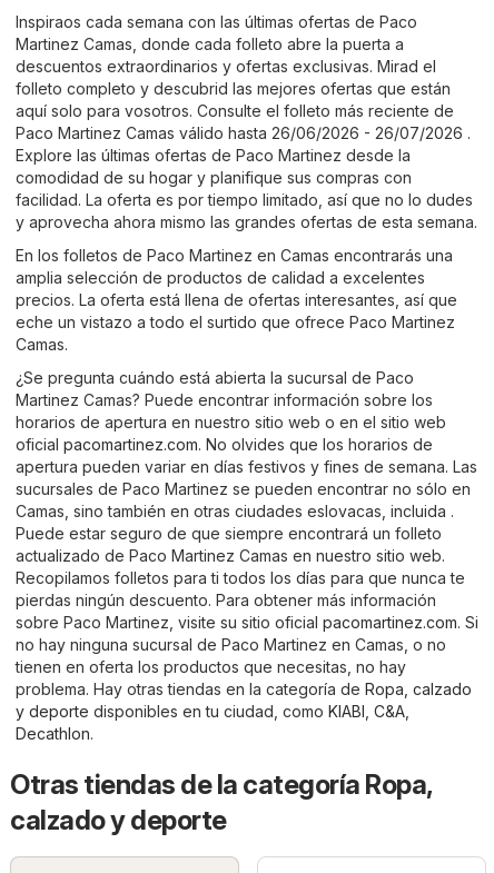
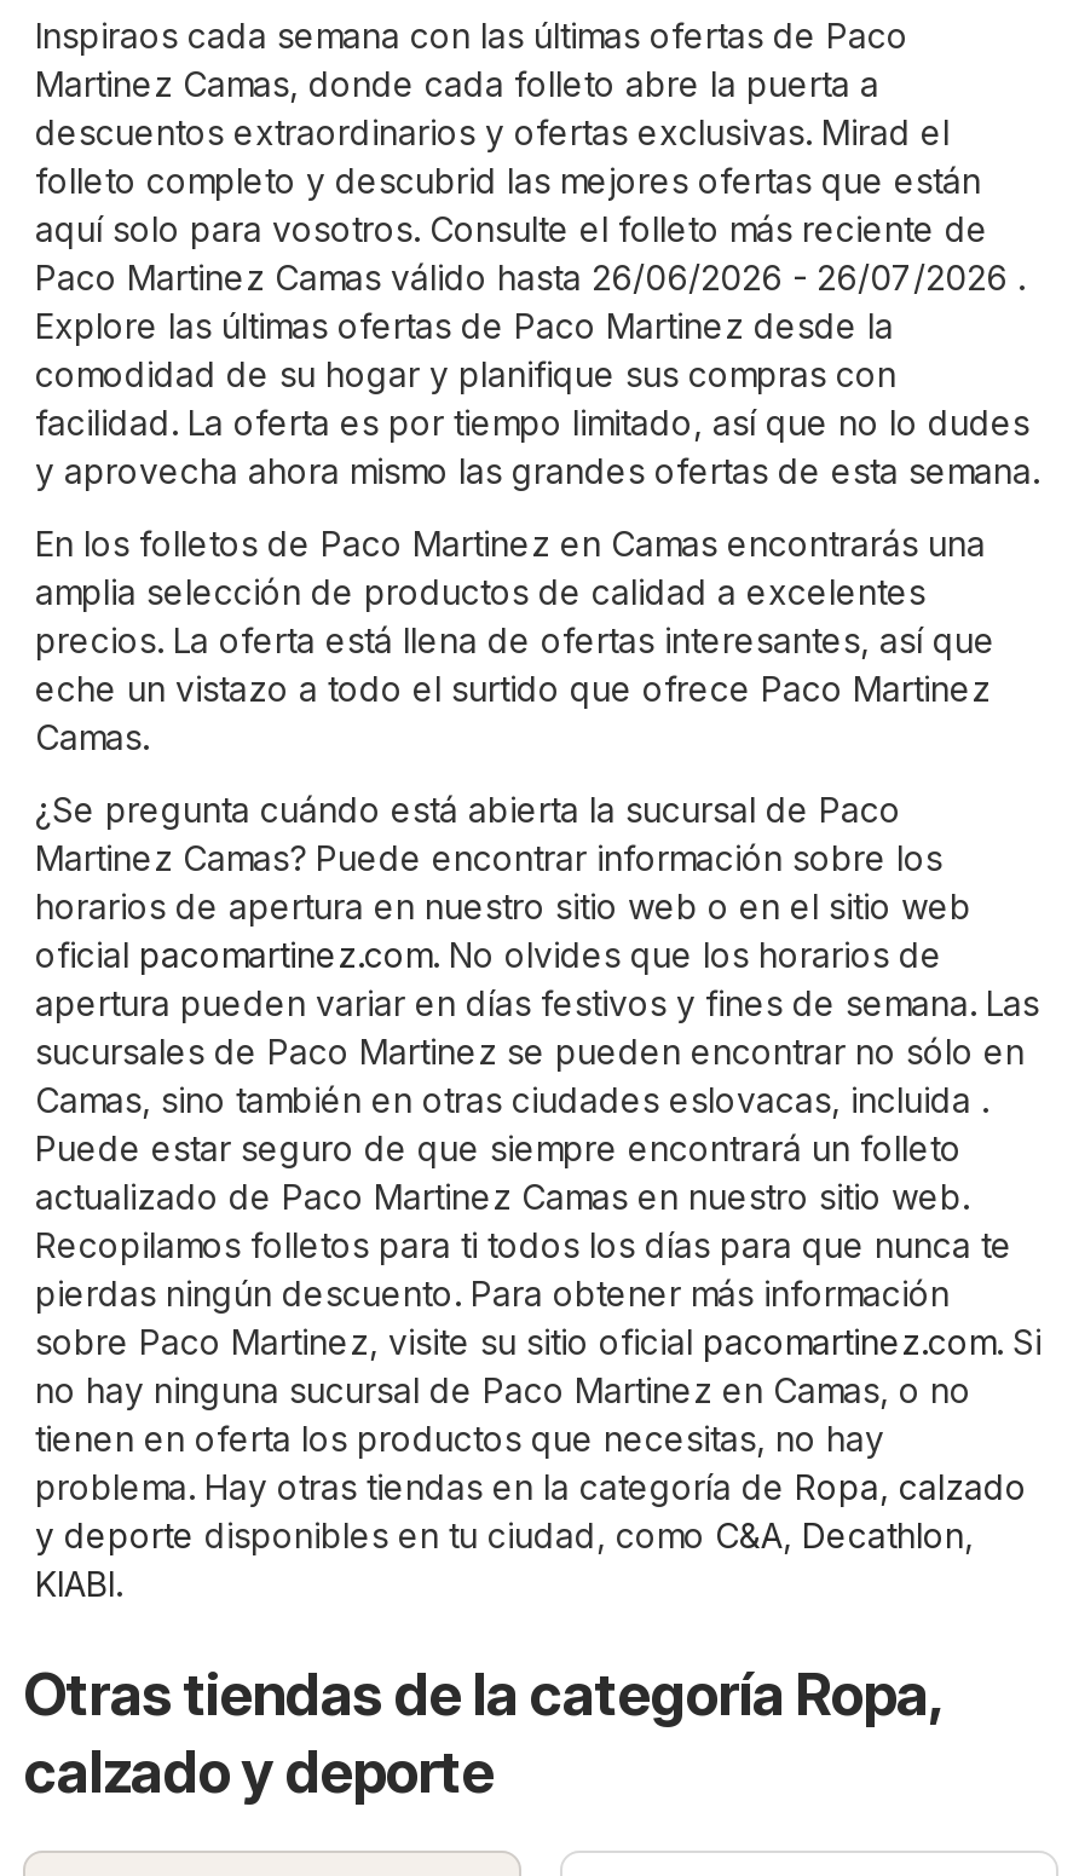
[16,702,409,743] y deporte disponibles en tu ciudad, como KIABI, C&A, | Decathlon. -> [35,1515,974,1604] y deporte disponibles en tu ciudad, como C&A, Decathlon, | KIABI.

